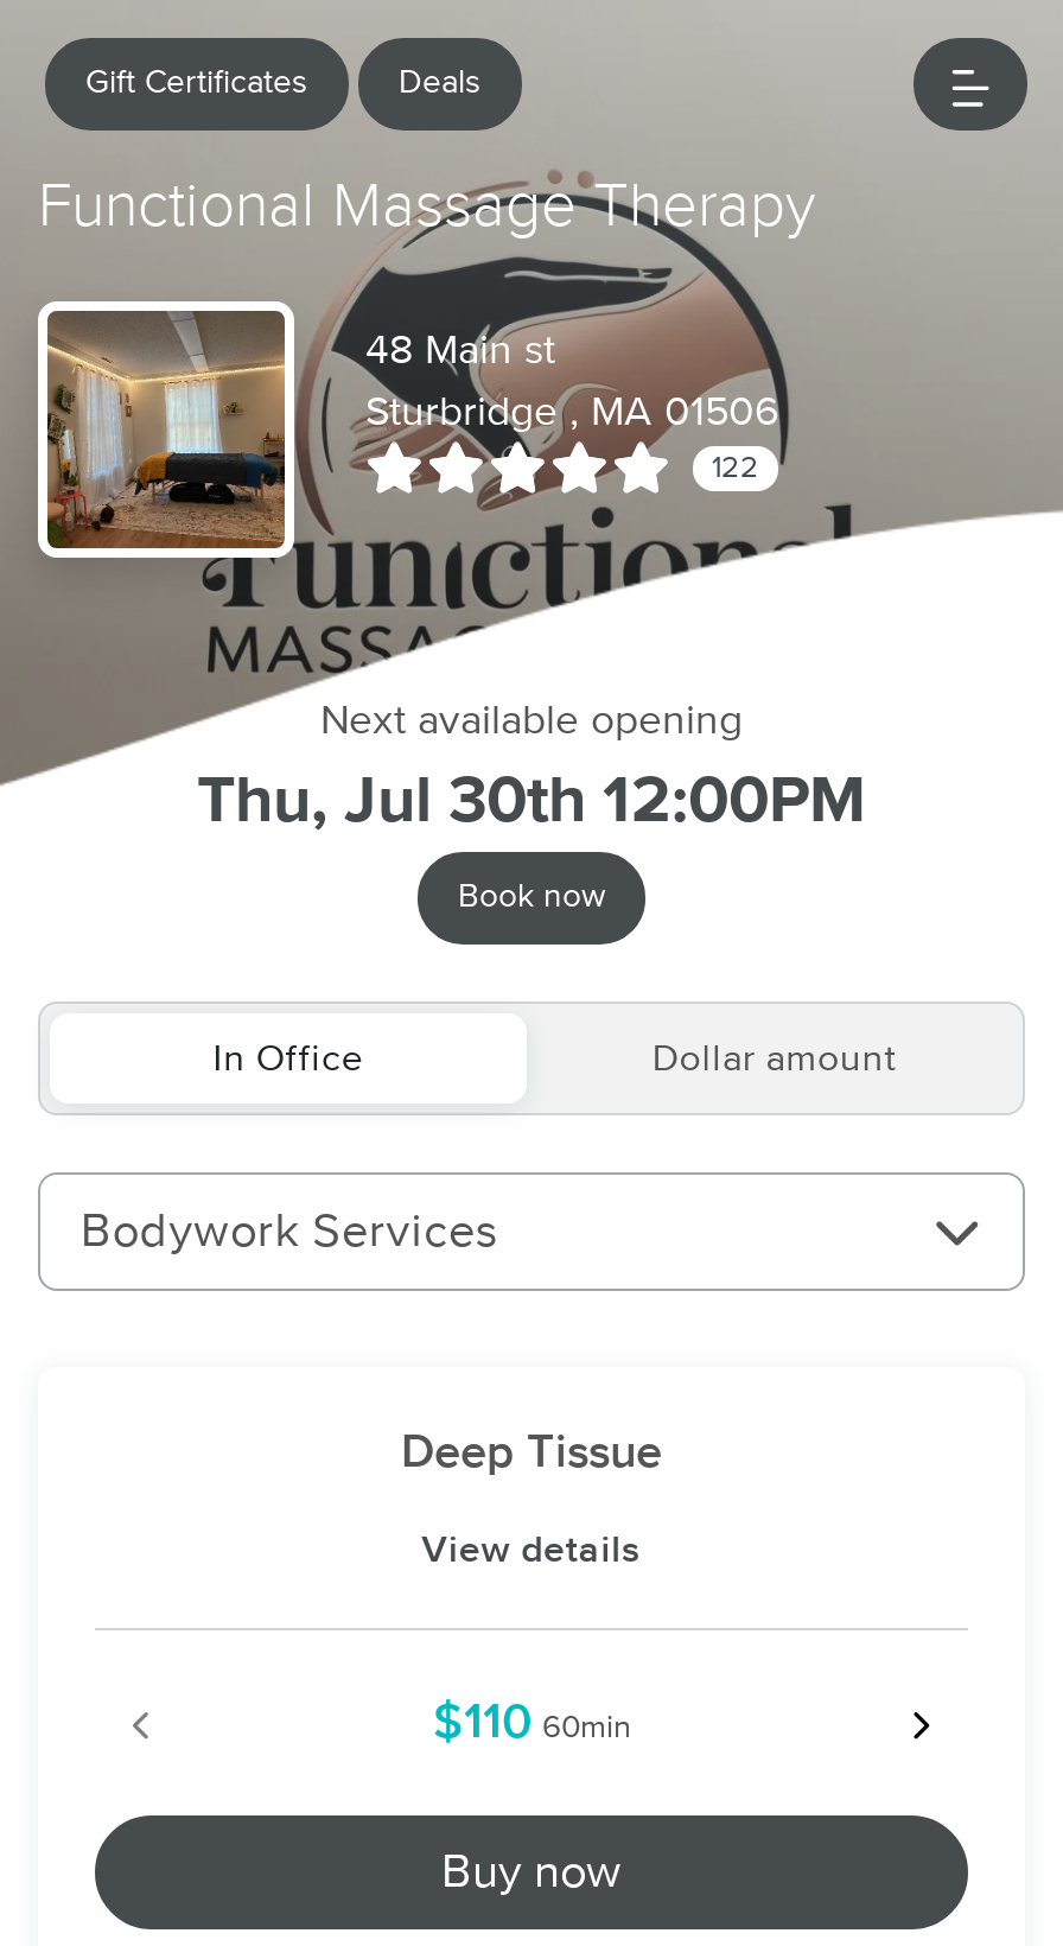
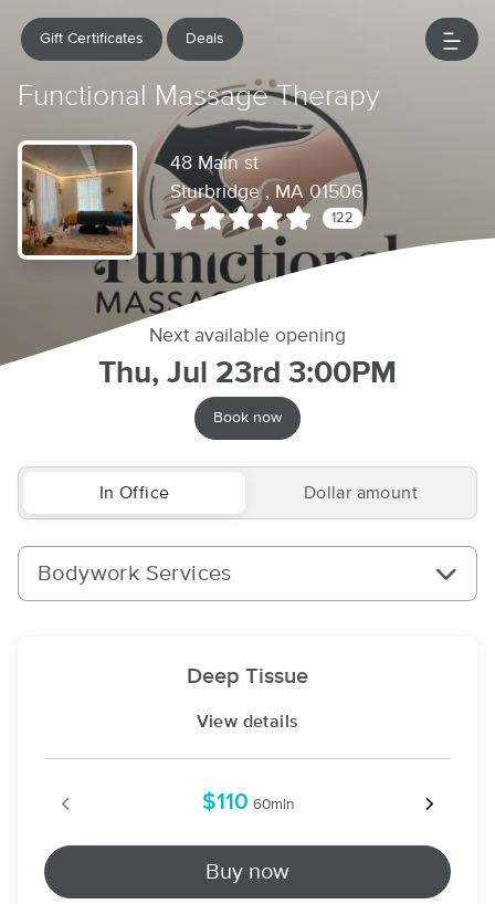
[197,769,866,835] Thu, Jul 30th 12:00PM -> [98,358,397,389] Thu, Jul 23rd 3:00PM

